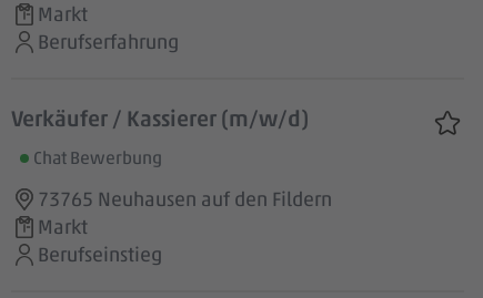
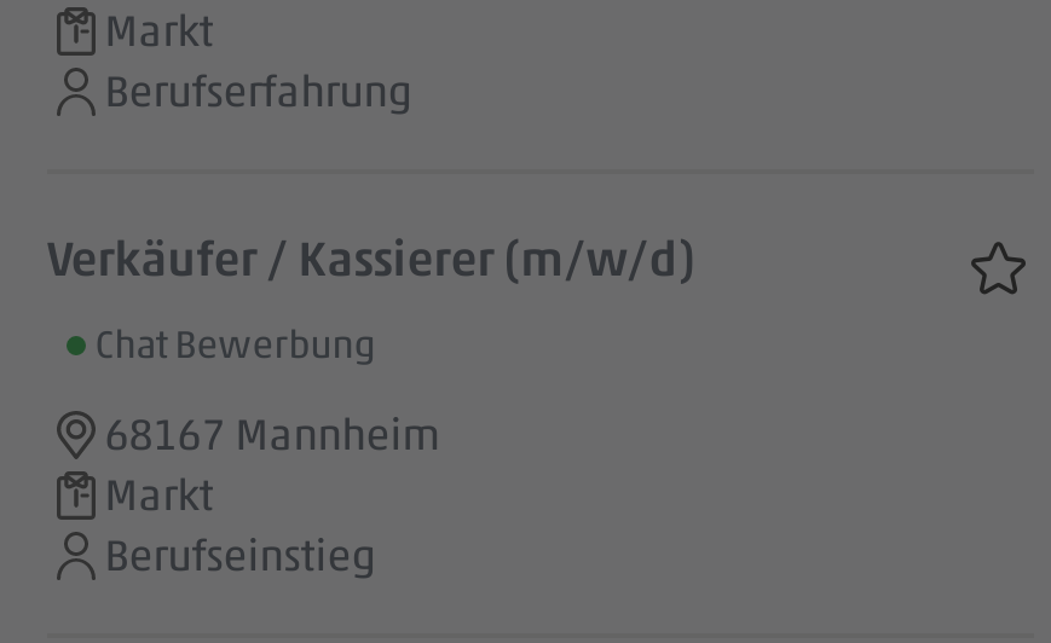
[37,187,332,210] 73765 Neuhausen auf den Fildern -> [104,409,441,459] 68167 Mannheim

